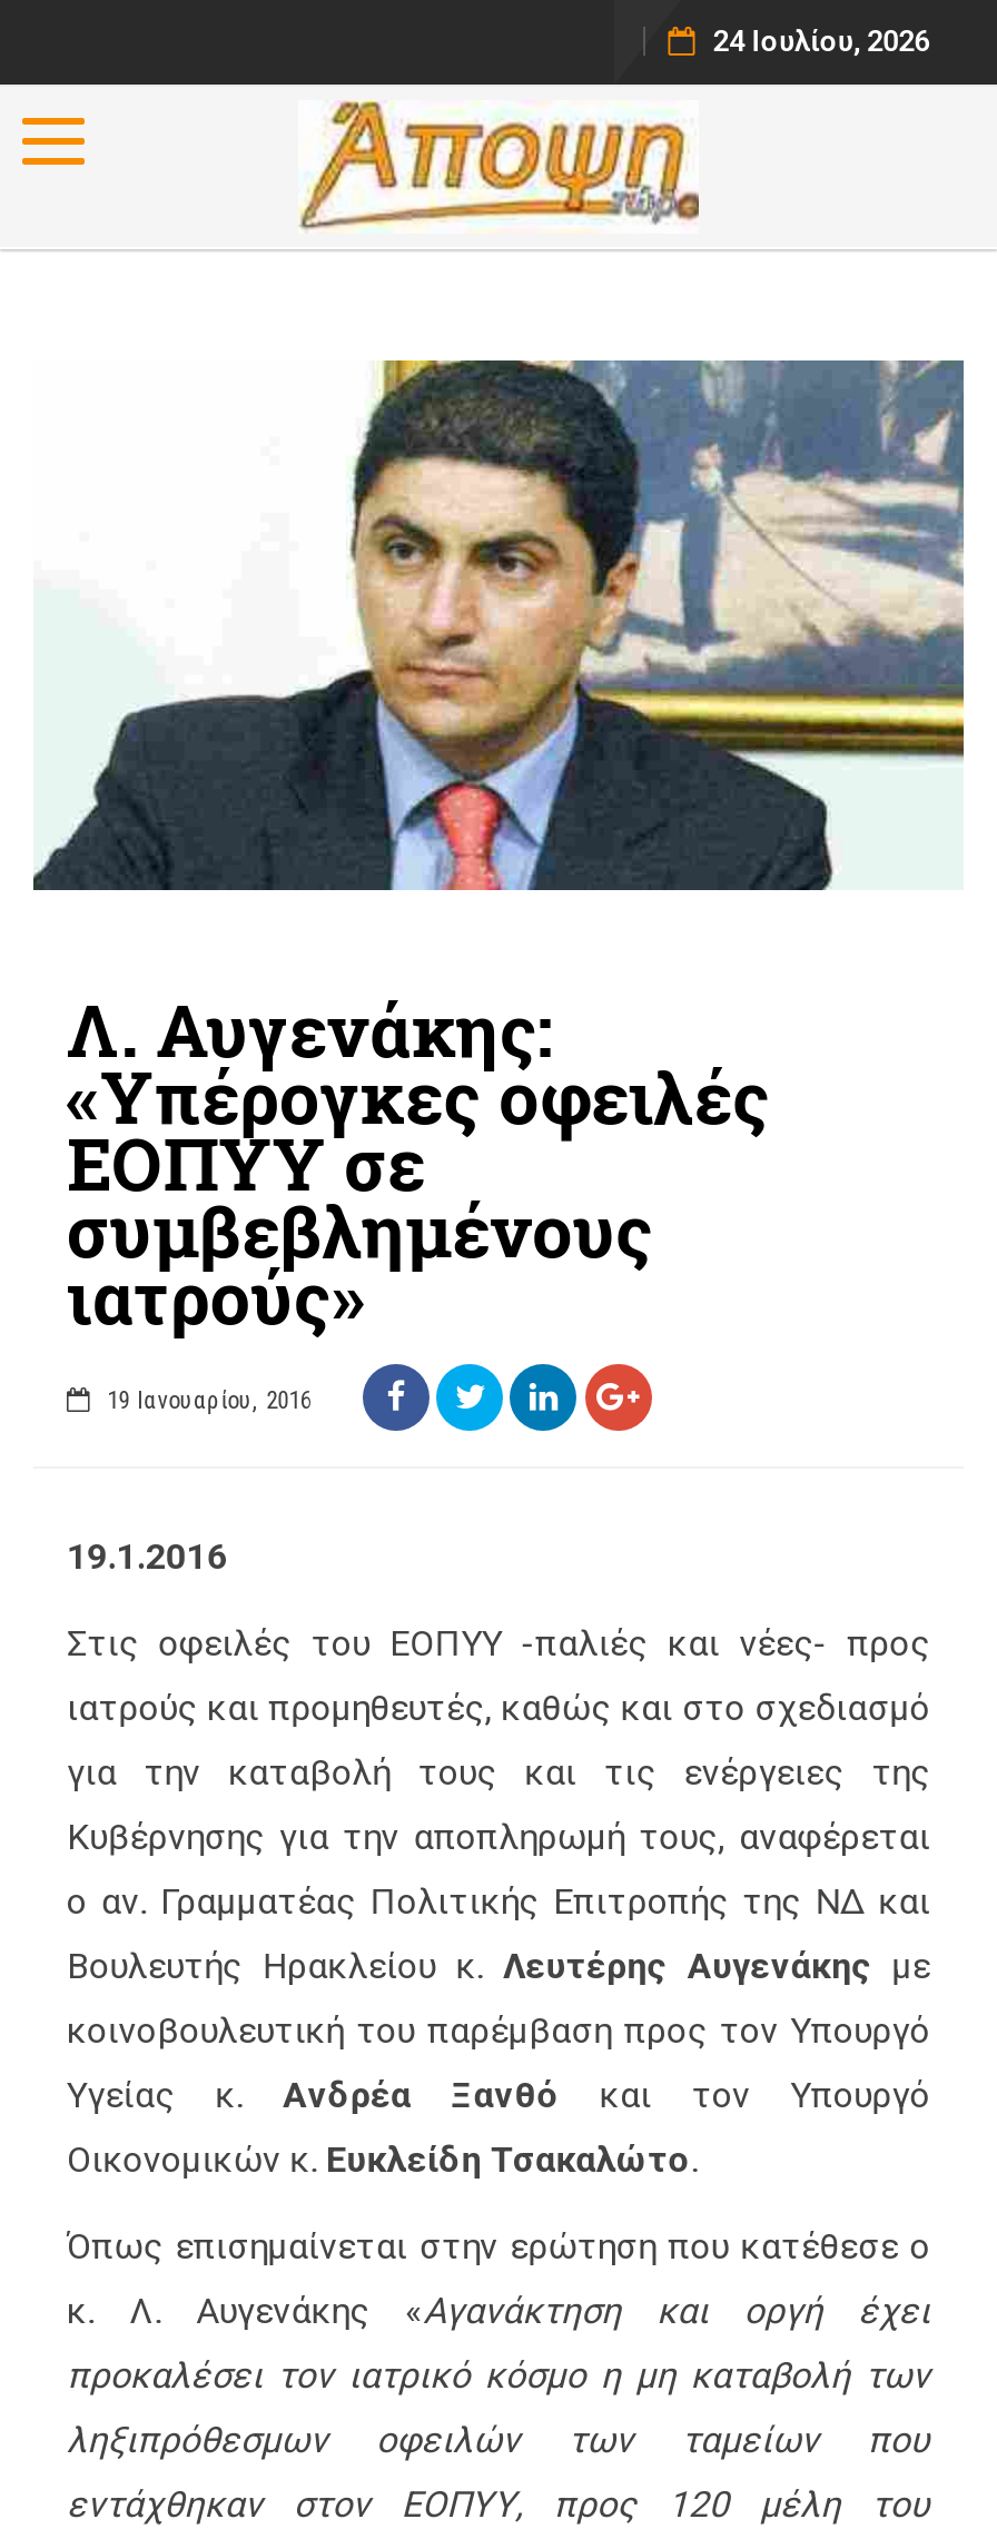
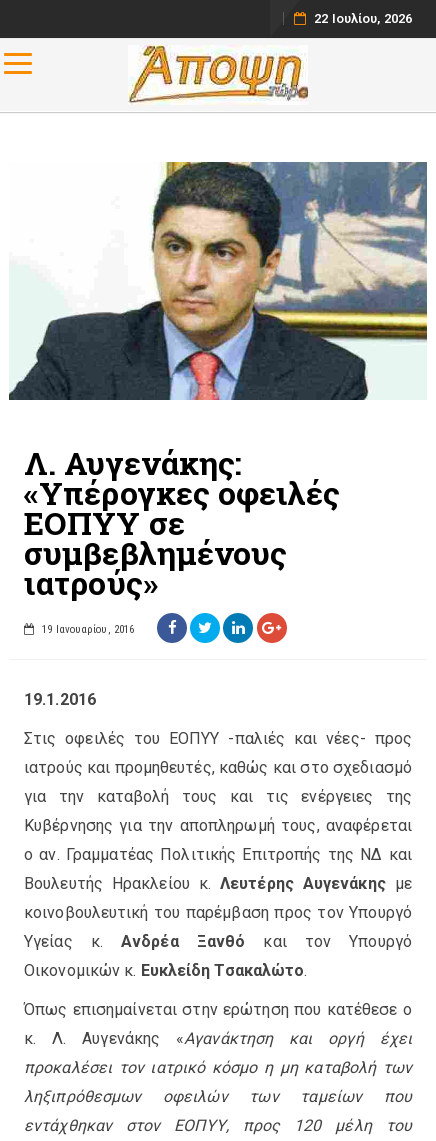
[713,24,930,58] 24 Ιουλίου, 2026 -> [314,11,412,26] 22 Ιουλίου, 2026

